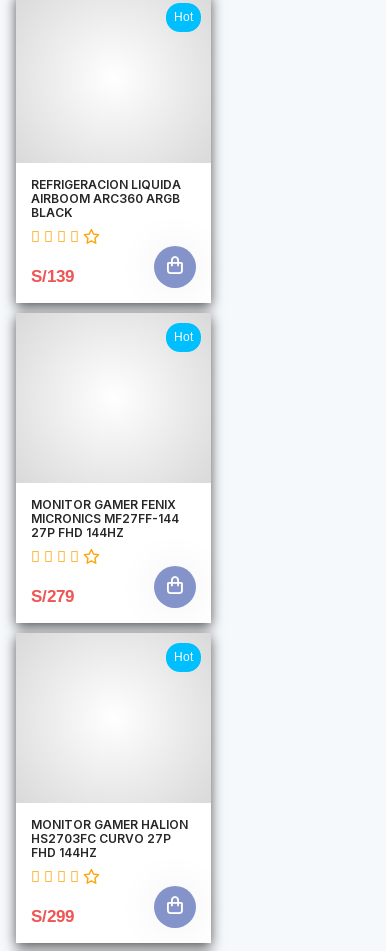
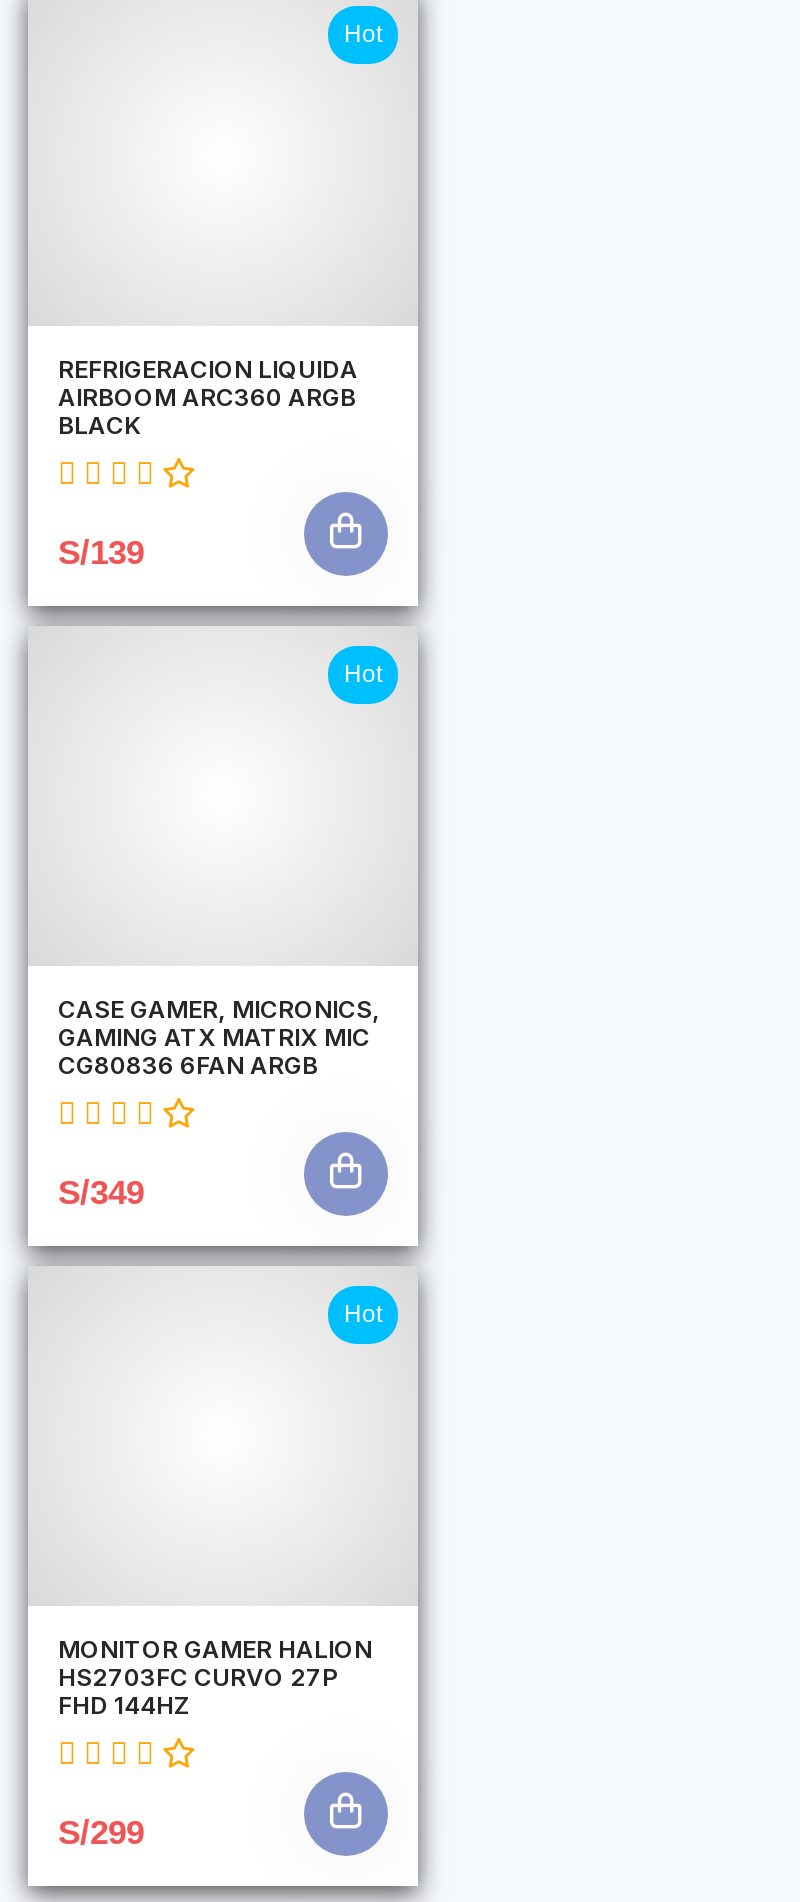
[31,497,179,540] MONITOR GAMER FENIX | MICRONICS MF27FF-144 | 27P FHD 144HZ -> [58,994,380,1080] CASE GAMER, MICRONICS, | GAMING ATX MATRIX MIC | CG80836 6FAN ARGB
[31,587,74,606] S/279 -> [58,1174,144,1212] S/349

